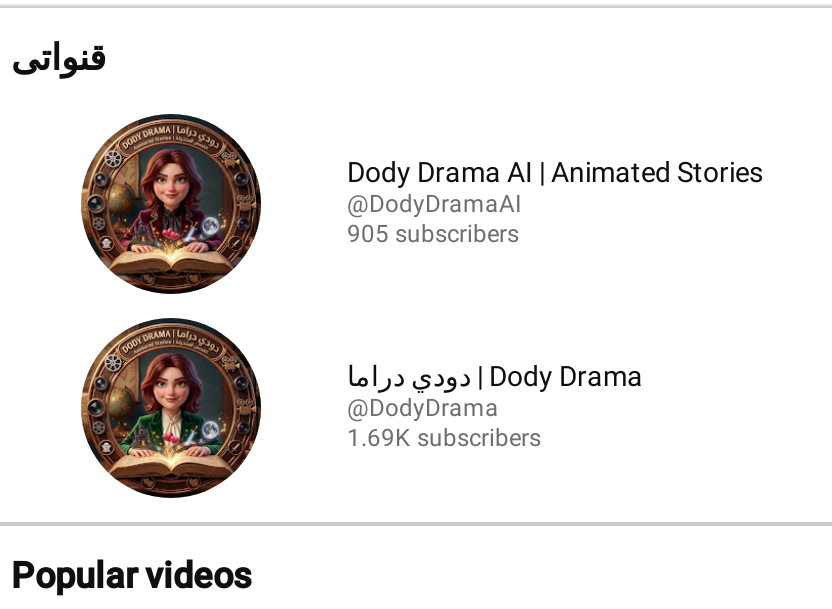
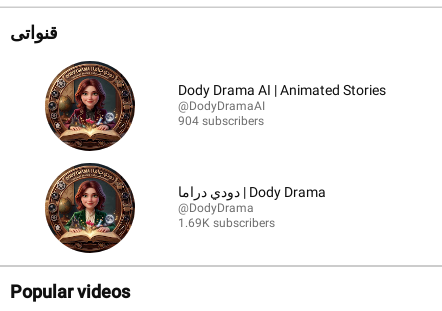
[347,220,519,248] 905 subscribers -> [178,114,264,128] 904 subscribers

